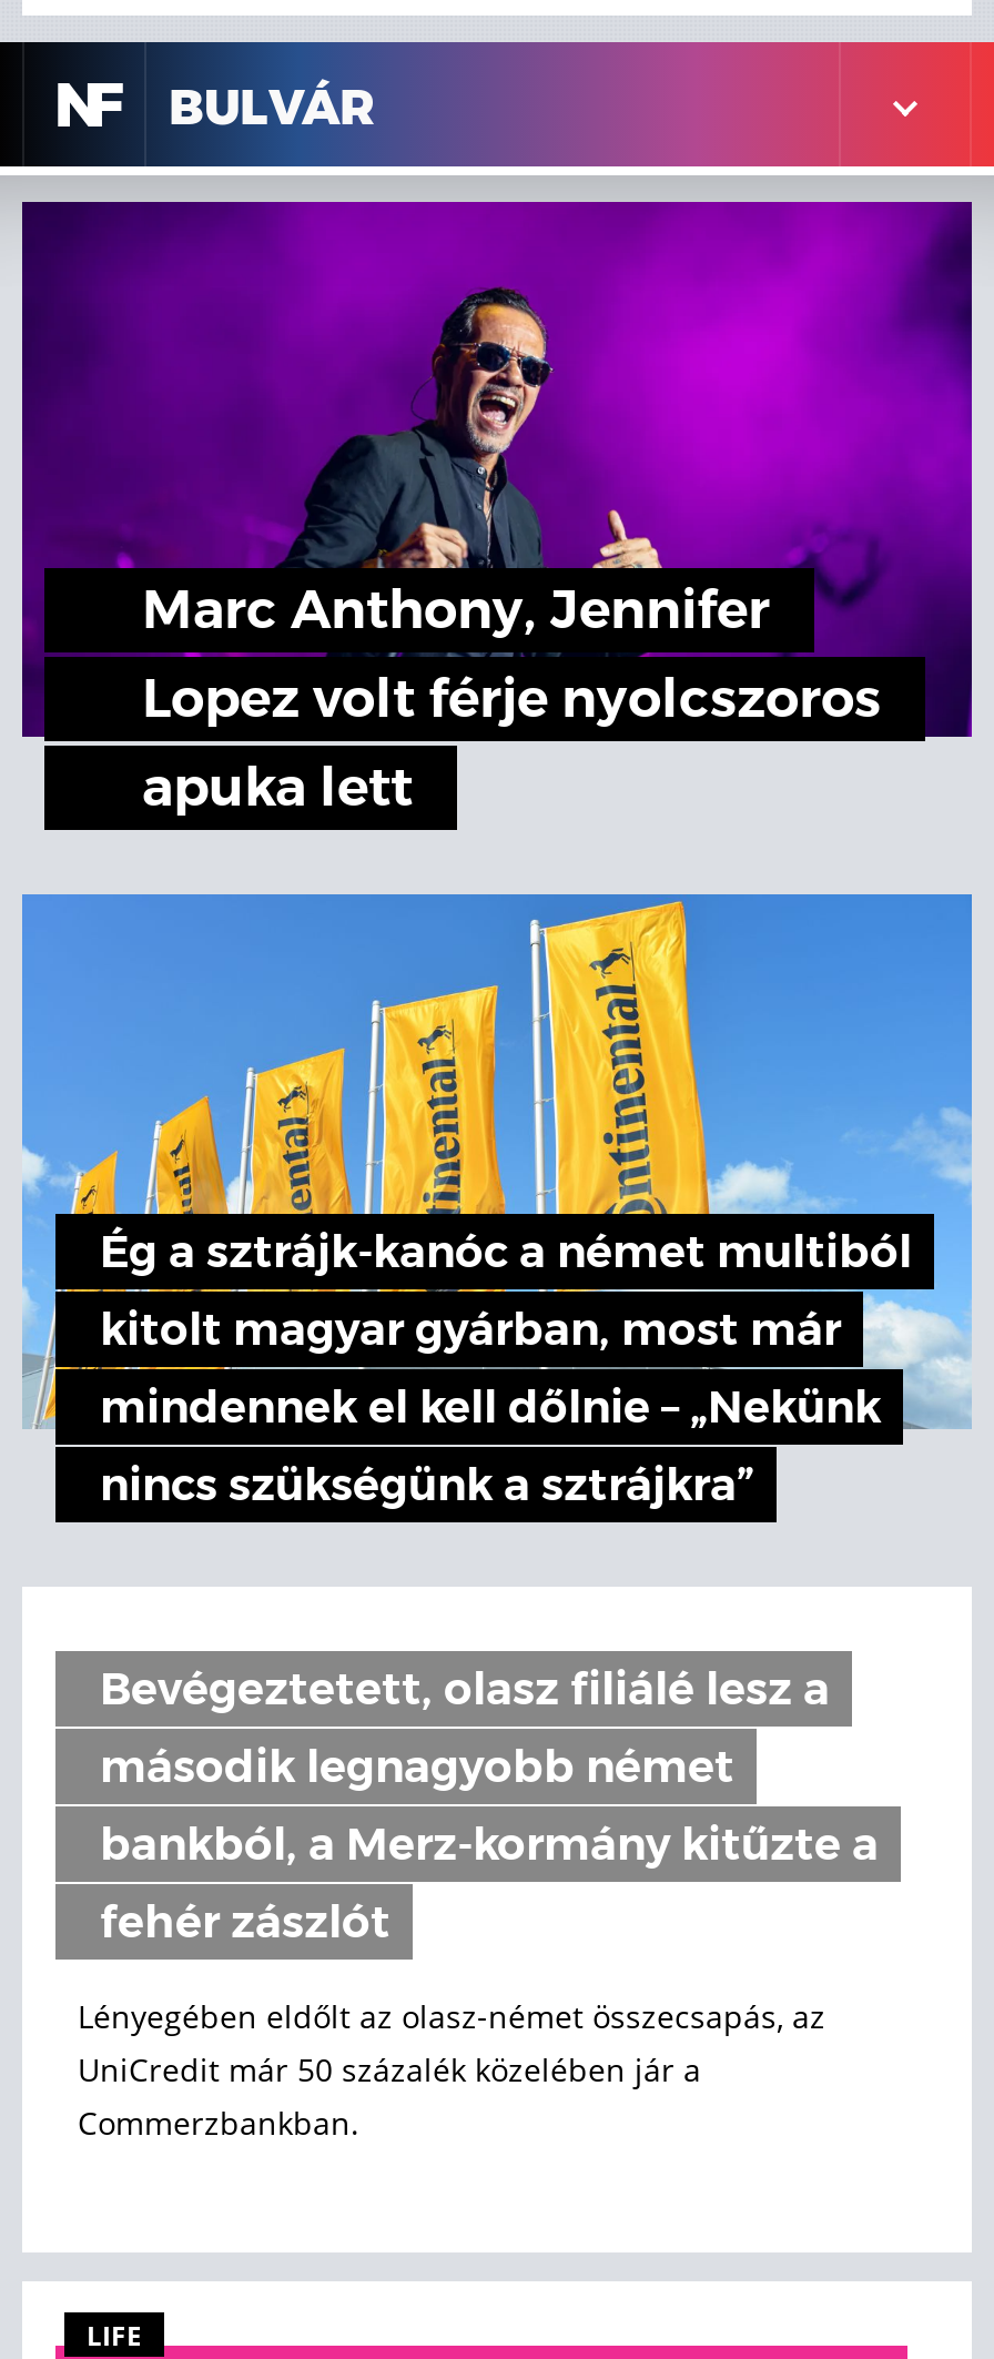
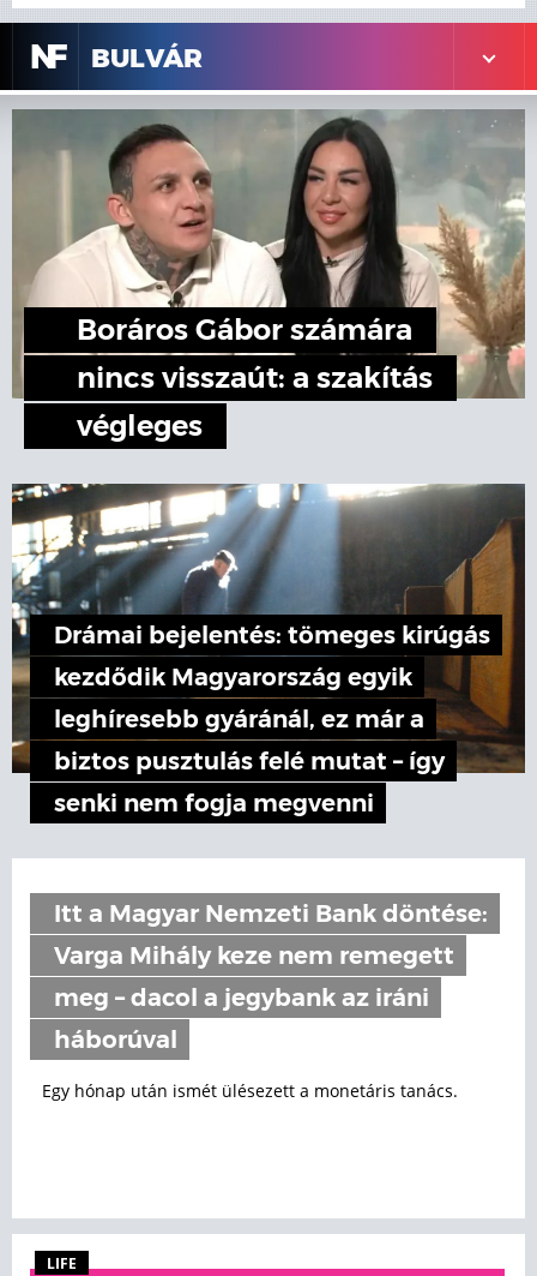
[20,200,974,832] [image] | Marc Anthony, Jennifer | Lopez volt férje nyolcszoros | apuka lett -> [12,109,526,449] [image] | Boráros Gábor számára | nincs visszaút: a szakítás | végleges
[20,892,974,1509] [image] | Ég a sztrájk-kanóc a német multiból | kitolt magyar gyárban, most már | mindennek el kell dőlnie – „Nekünk | nincs szükségünk a sztrájkra” -> [11,483,526,816] [image] | Drámai bejelentés: tömeges kirúgás | kezdődik Magyarország egyik | leghíresebb gyáránál, ez már a | biztos pusztulás felé mutat – így | senki nem fogja megvenni
[78,1669,879,2144] Bevégeztetett, olasz filiálé lesz a | második legnagyobb német | bankból, a Merz-kormány kitűzte a | fehér zászlót | Lényegében eldőlt az olasz-német összecsapás, az | UniCredit már 50 százalék közelében jár a | Commerzbankban. -> [42,903,488,1102] Itt a Magyar Nemzeti Bank döntése: | Varga Mihály keze nem remegett | meg – dacol a jegybank az iráni | háborúval | Egy hónap után ismét ülésezett a monetáris tanács.

